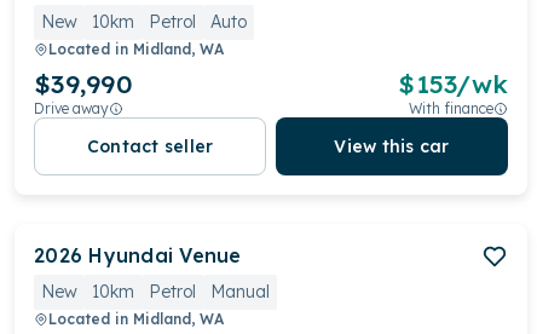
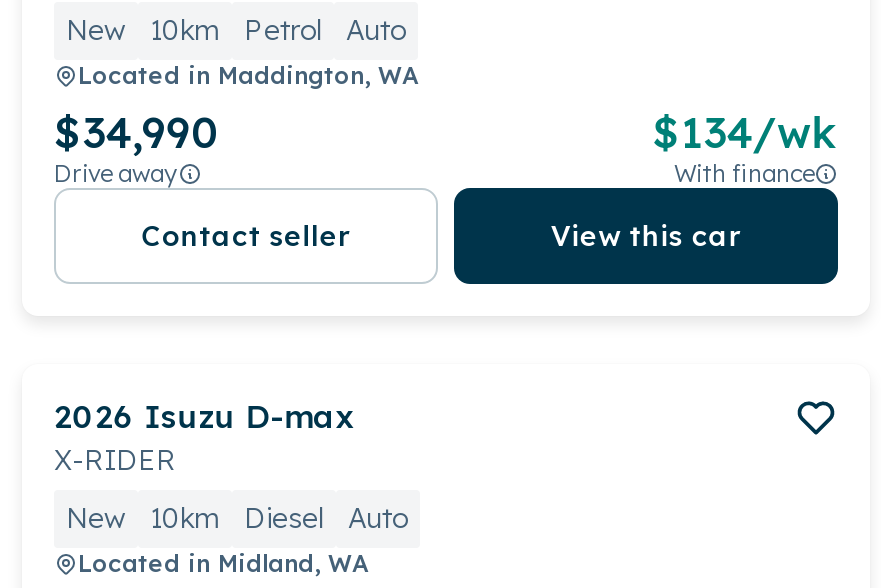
[48,40,224,58] Located in Midland, WA -> [78,60,418,90] Located in Maddington, WA
[34,68,133,99] $39,990 -> [54,106,220,158] $34,990
[398,68,508,99] $153/wk -> [652,106,838,158] $134/wk
[34,243,241,267] 2026 Hyundai Venue -> [54,396,354,478] 2026 Isuzu D-max | X-RIDER
[149,281,270,303] Petrol | Manual -> [244,500,408,536] Diesel | Auto

